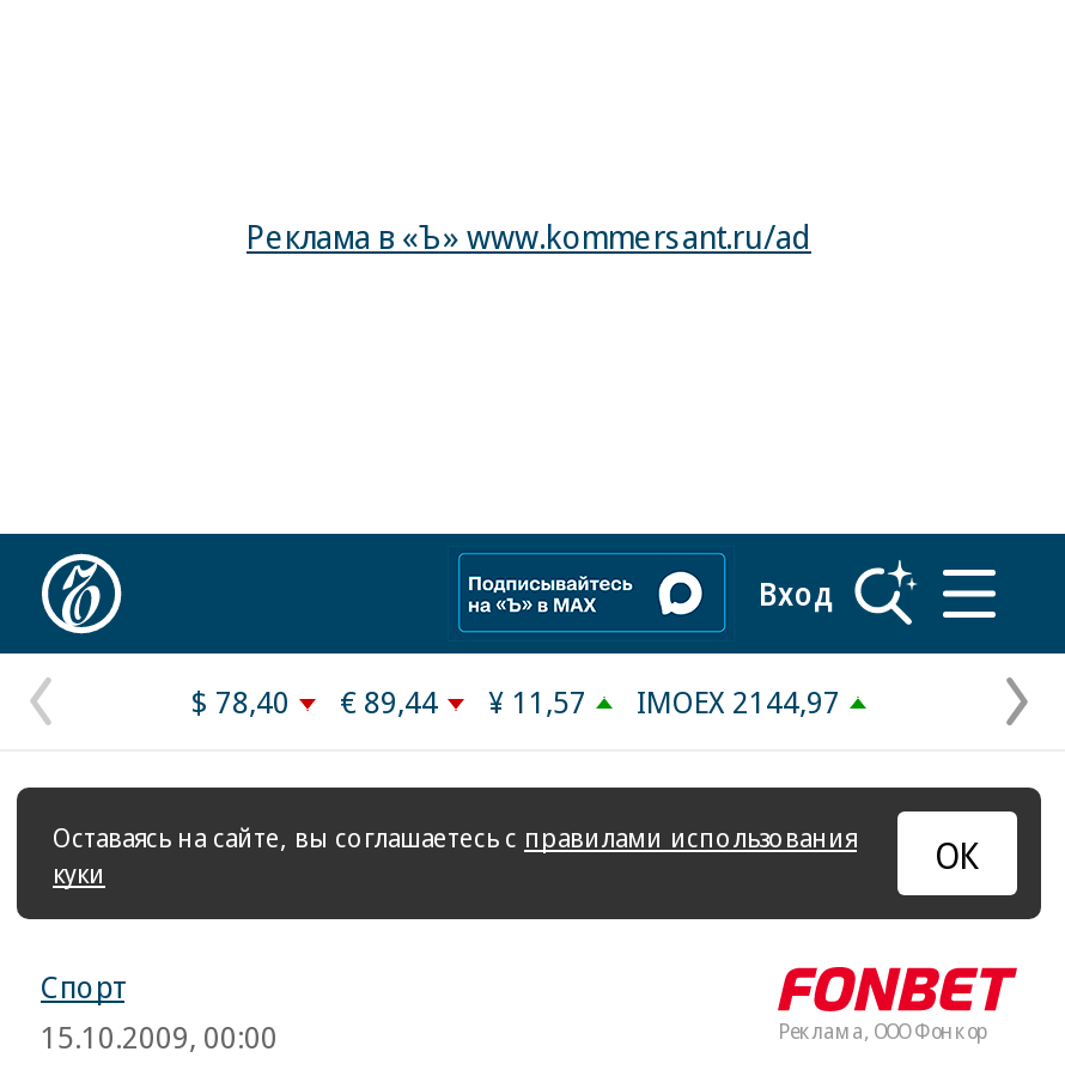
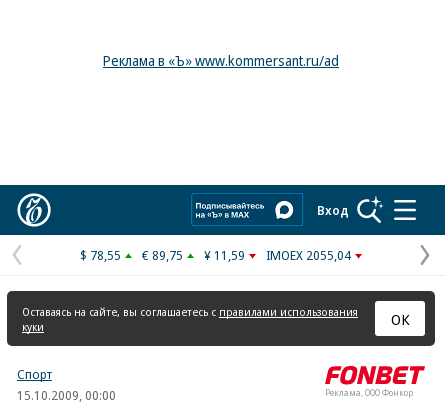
[191,680,290,723] $ 78,40 -> [80,246,121,264] $ 78,55
[340,680,438,723] € 89,44 -> [142,246,183,264] € 89,75
[488,680,586,723] ¥ 11,57 -> [204,246,245,264] ¥ 11,59
[637,680,840,723] IMOEX 2144,97 -> [266,246,351,264] IMOEX 2055,04

